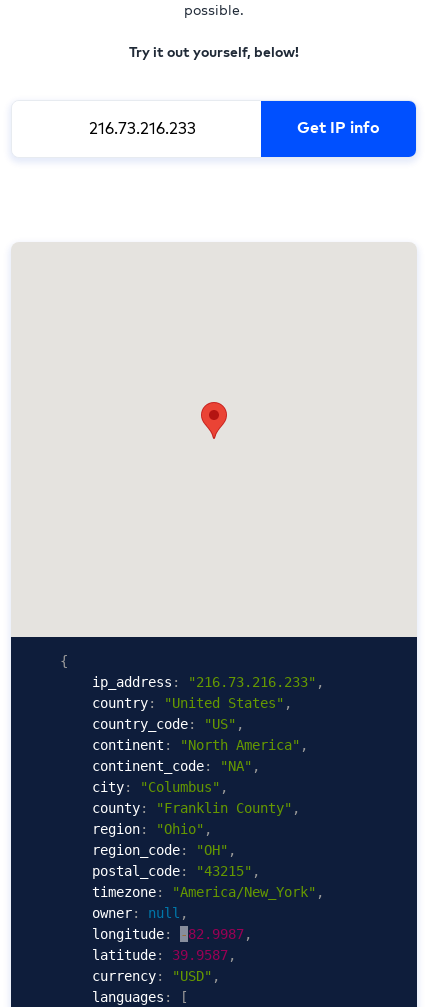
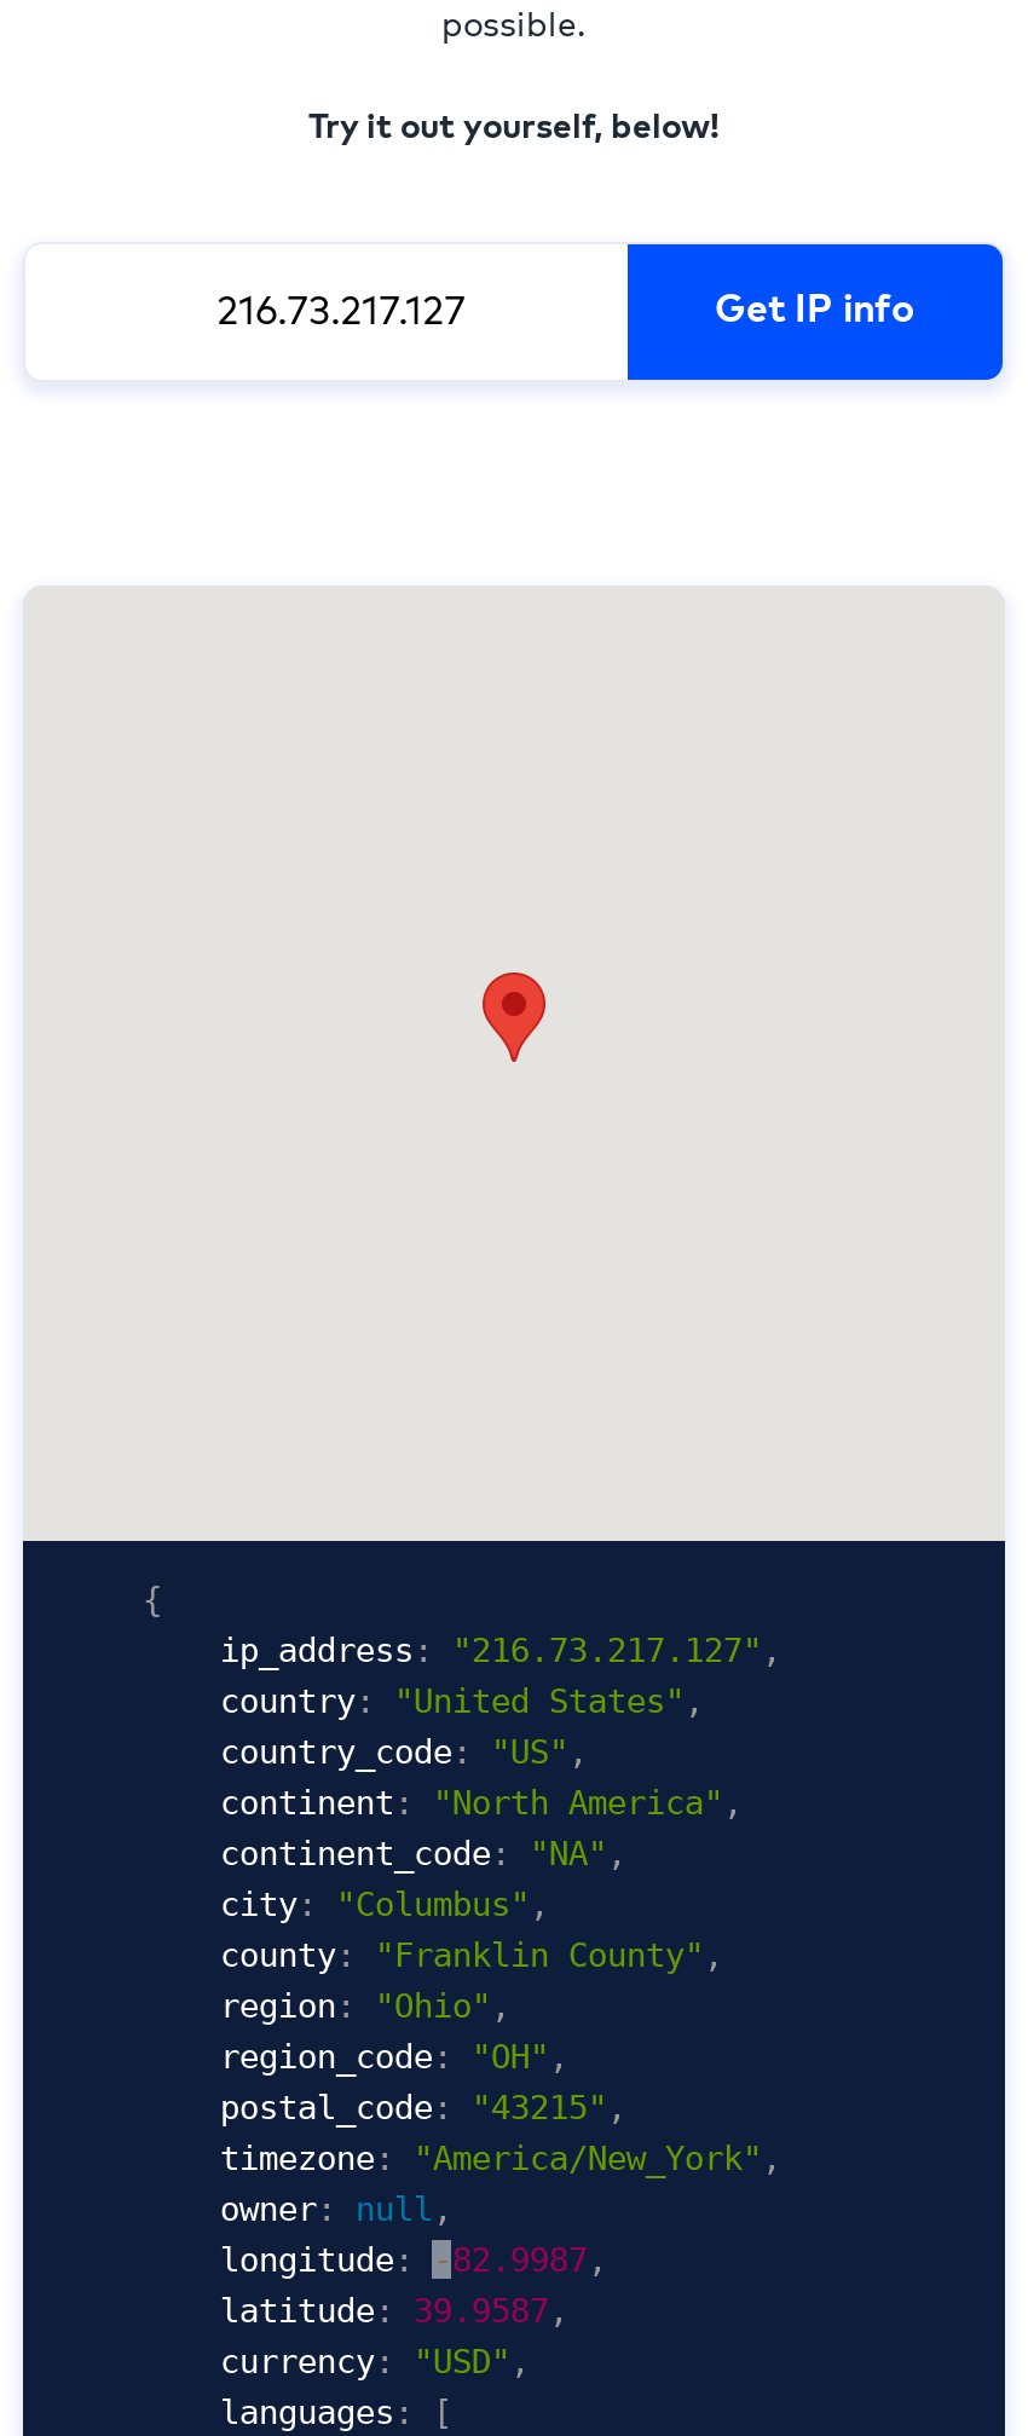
[92,674,324,690] ip_address: "216.73.216.233", -> [220,1630,781,1668] ip_address: "216.73.217.127",

